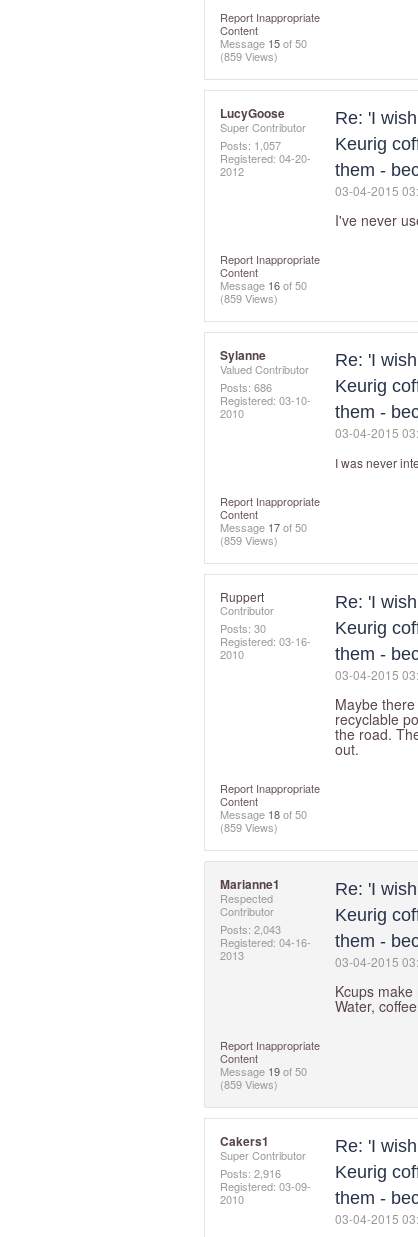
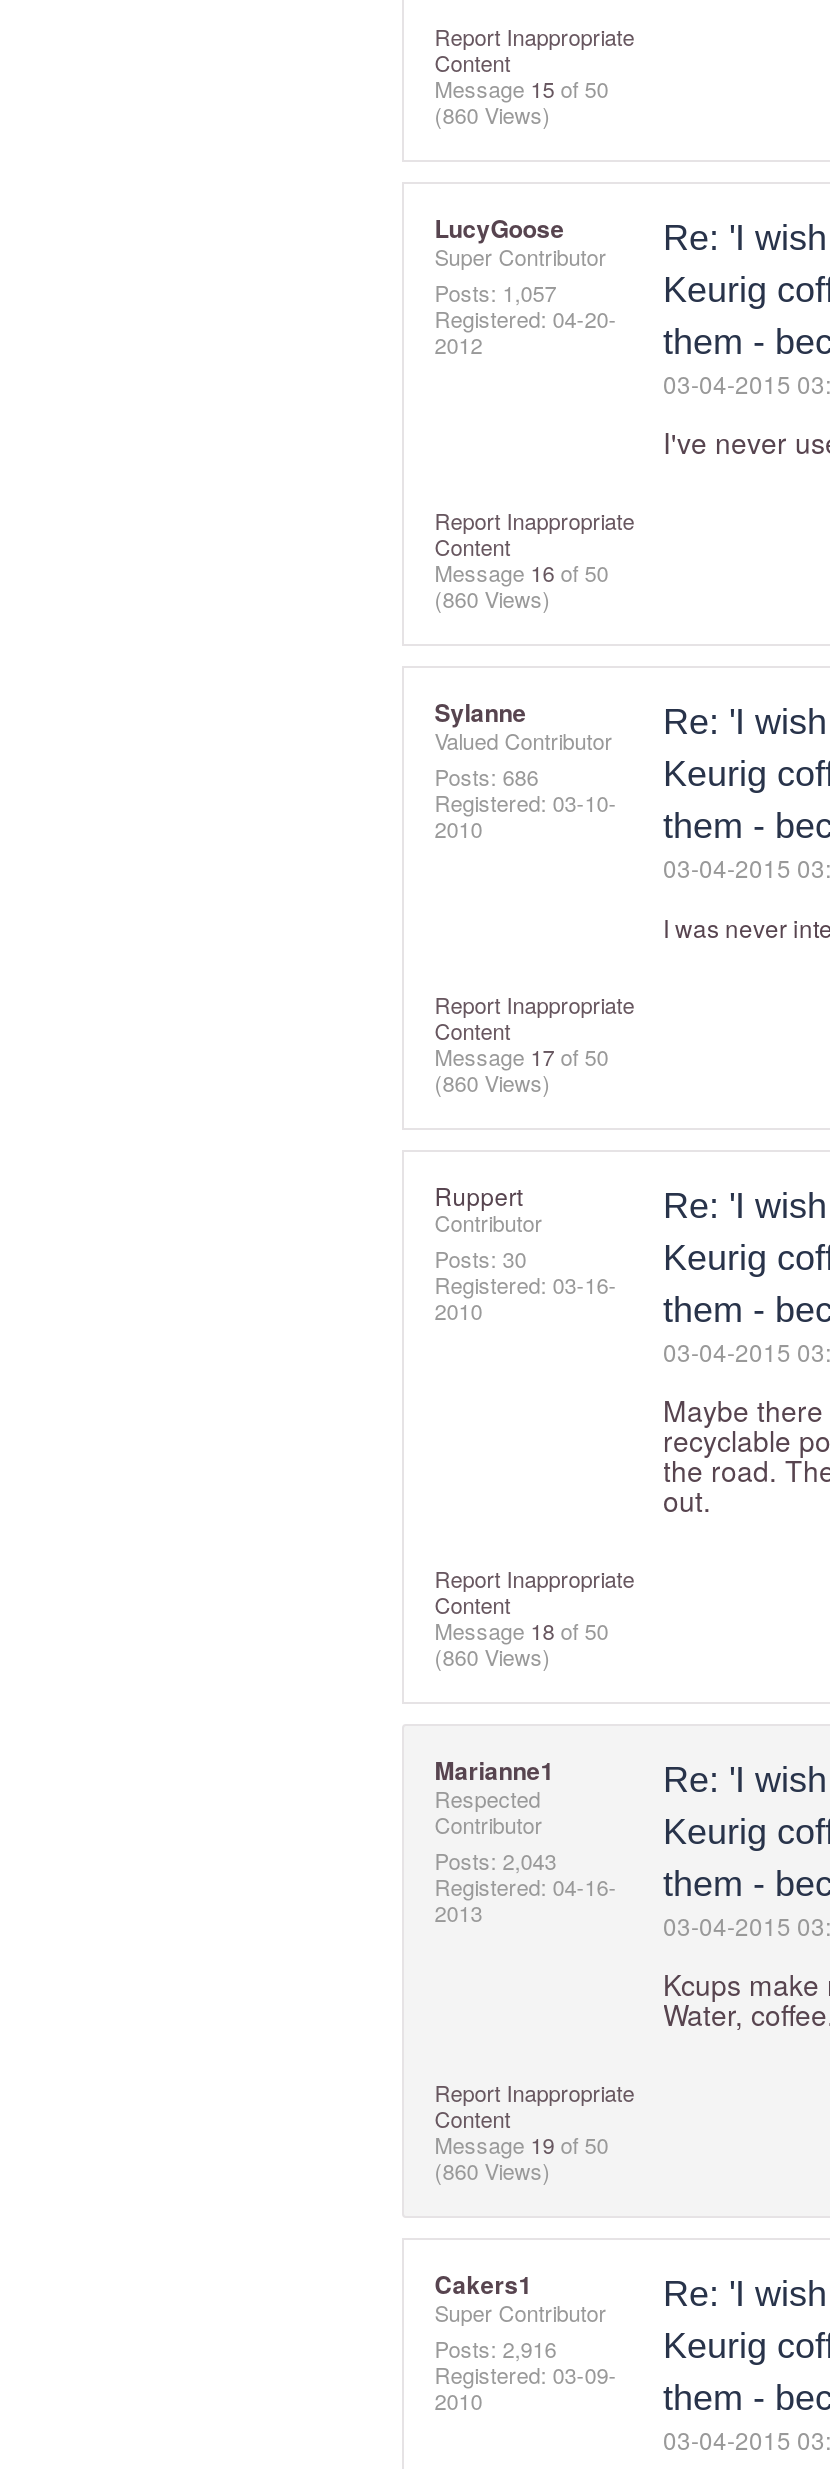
[220,48,278,64] (859 Views) -> [434,99,550,131] (860 Views)
[220,290,278,306] (859 Views) -> [434,583,550,615] (860 Views)
[220,532,278,548] (859 Views) -> [434,1067,550,1099] (860 Views)
[220,819,278,835] (859 Views) -> [434,1641,550,1673] (860 Views)
[220,1076,278,1092] (859 Views) -> [434,2155,550,2187] (860 Views)

